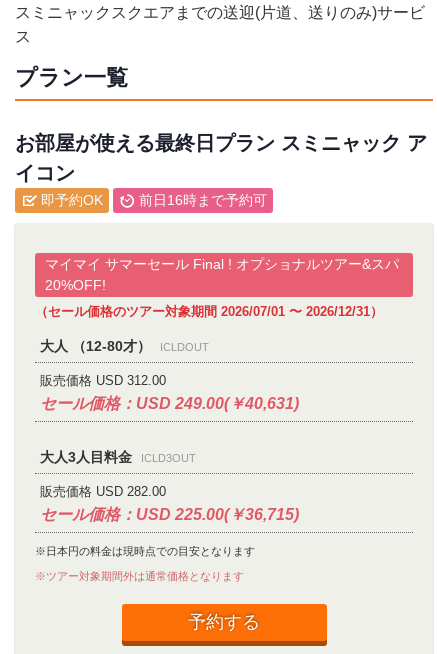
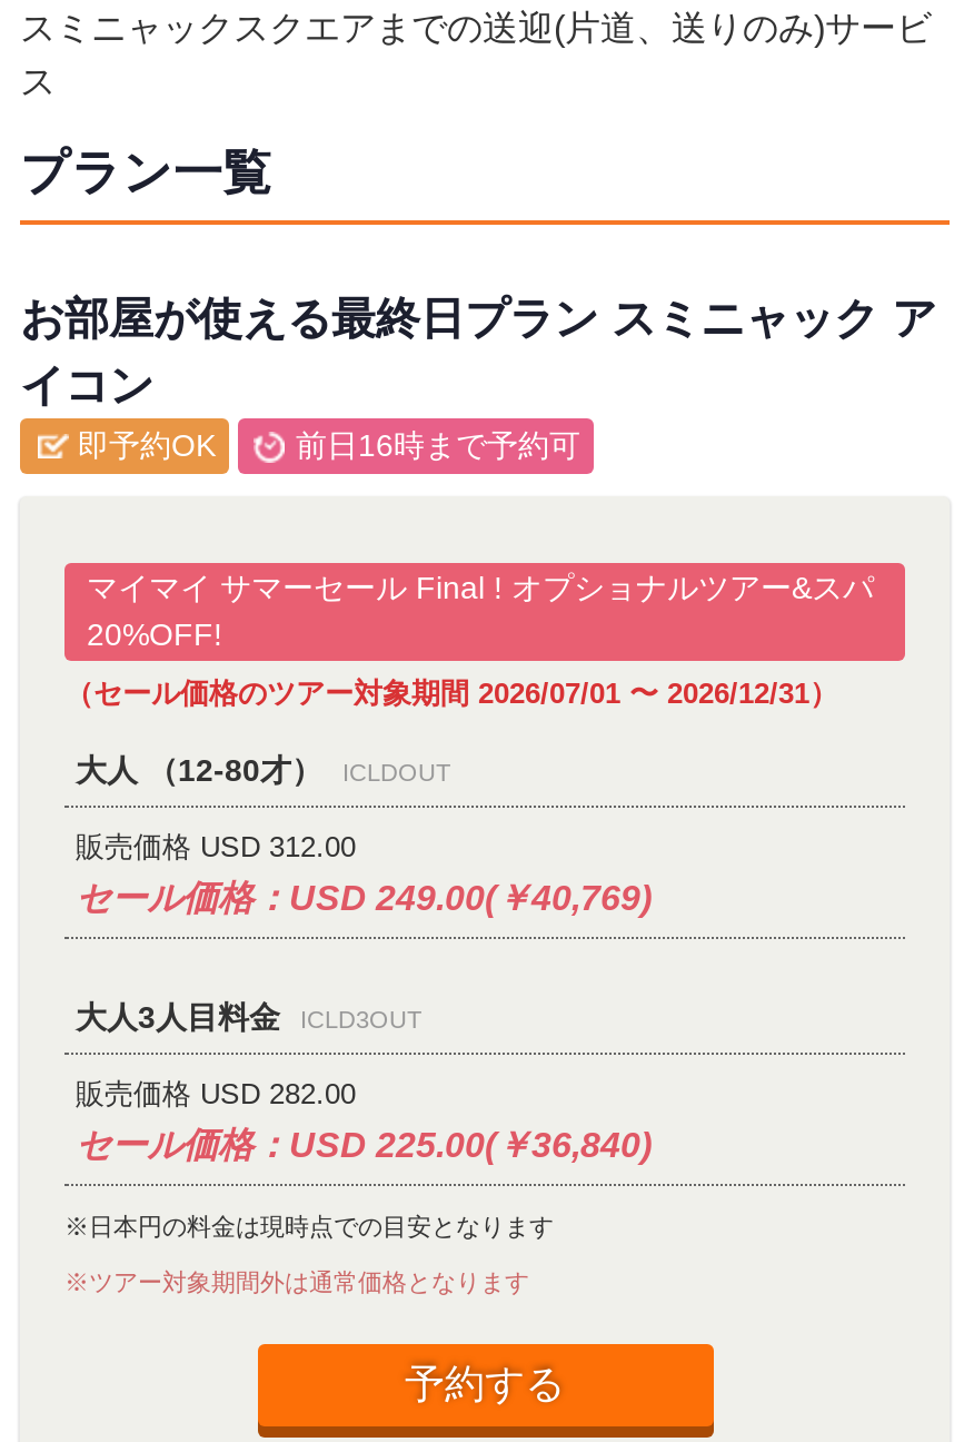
[40,395,299,412] セール価格：USD 249.00(￥40,631) -> [76,880,652,917] セール価格：USD 249.00(￥40,769)
[40,506,299,523] セール価格：USD 225.00(￥36,715) -> [76,1127,652,1165] セール価格：USD 225.00(￥36,840)

